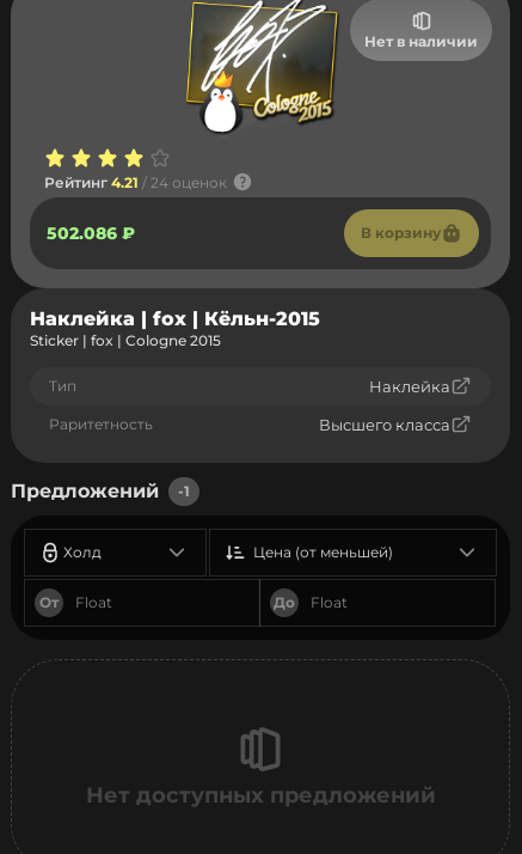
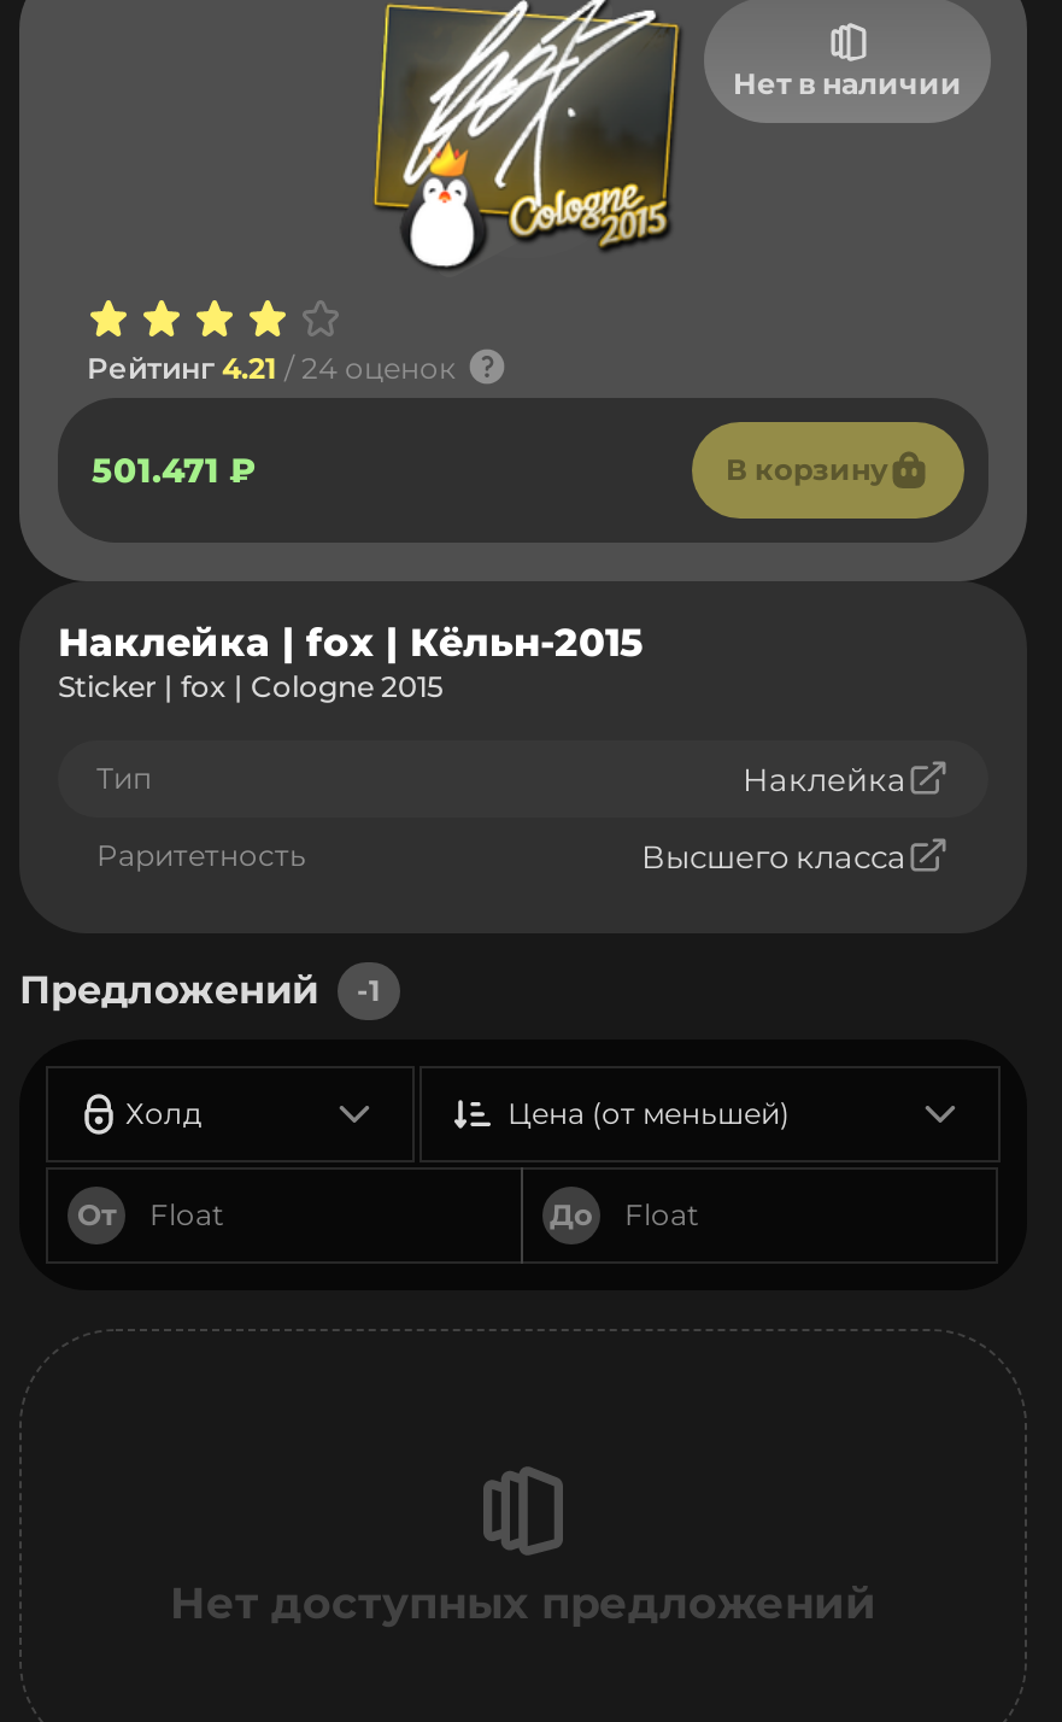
[47,222,135,243] 502.086 ₽ -> [92,447,256,491] 501.471 ₽

